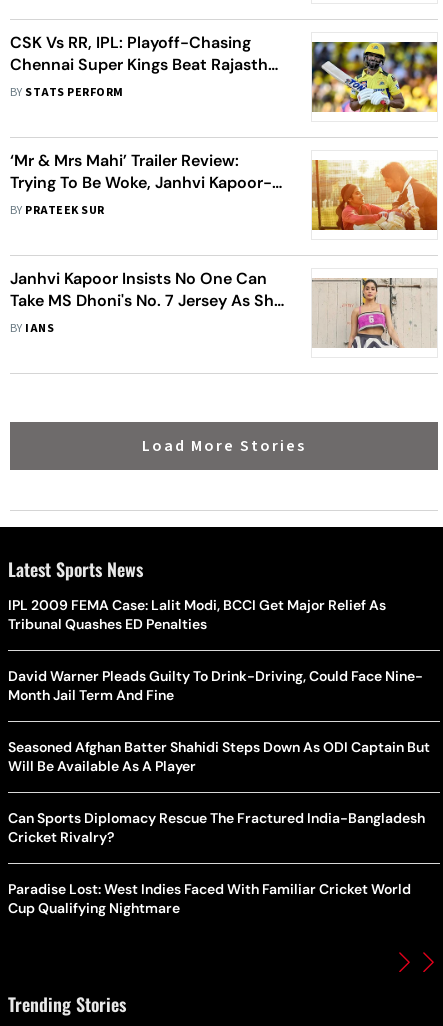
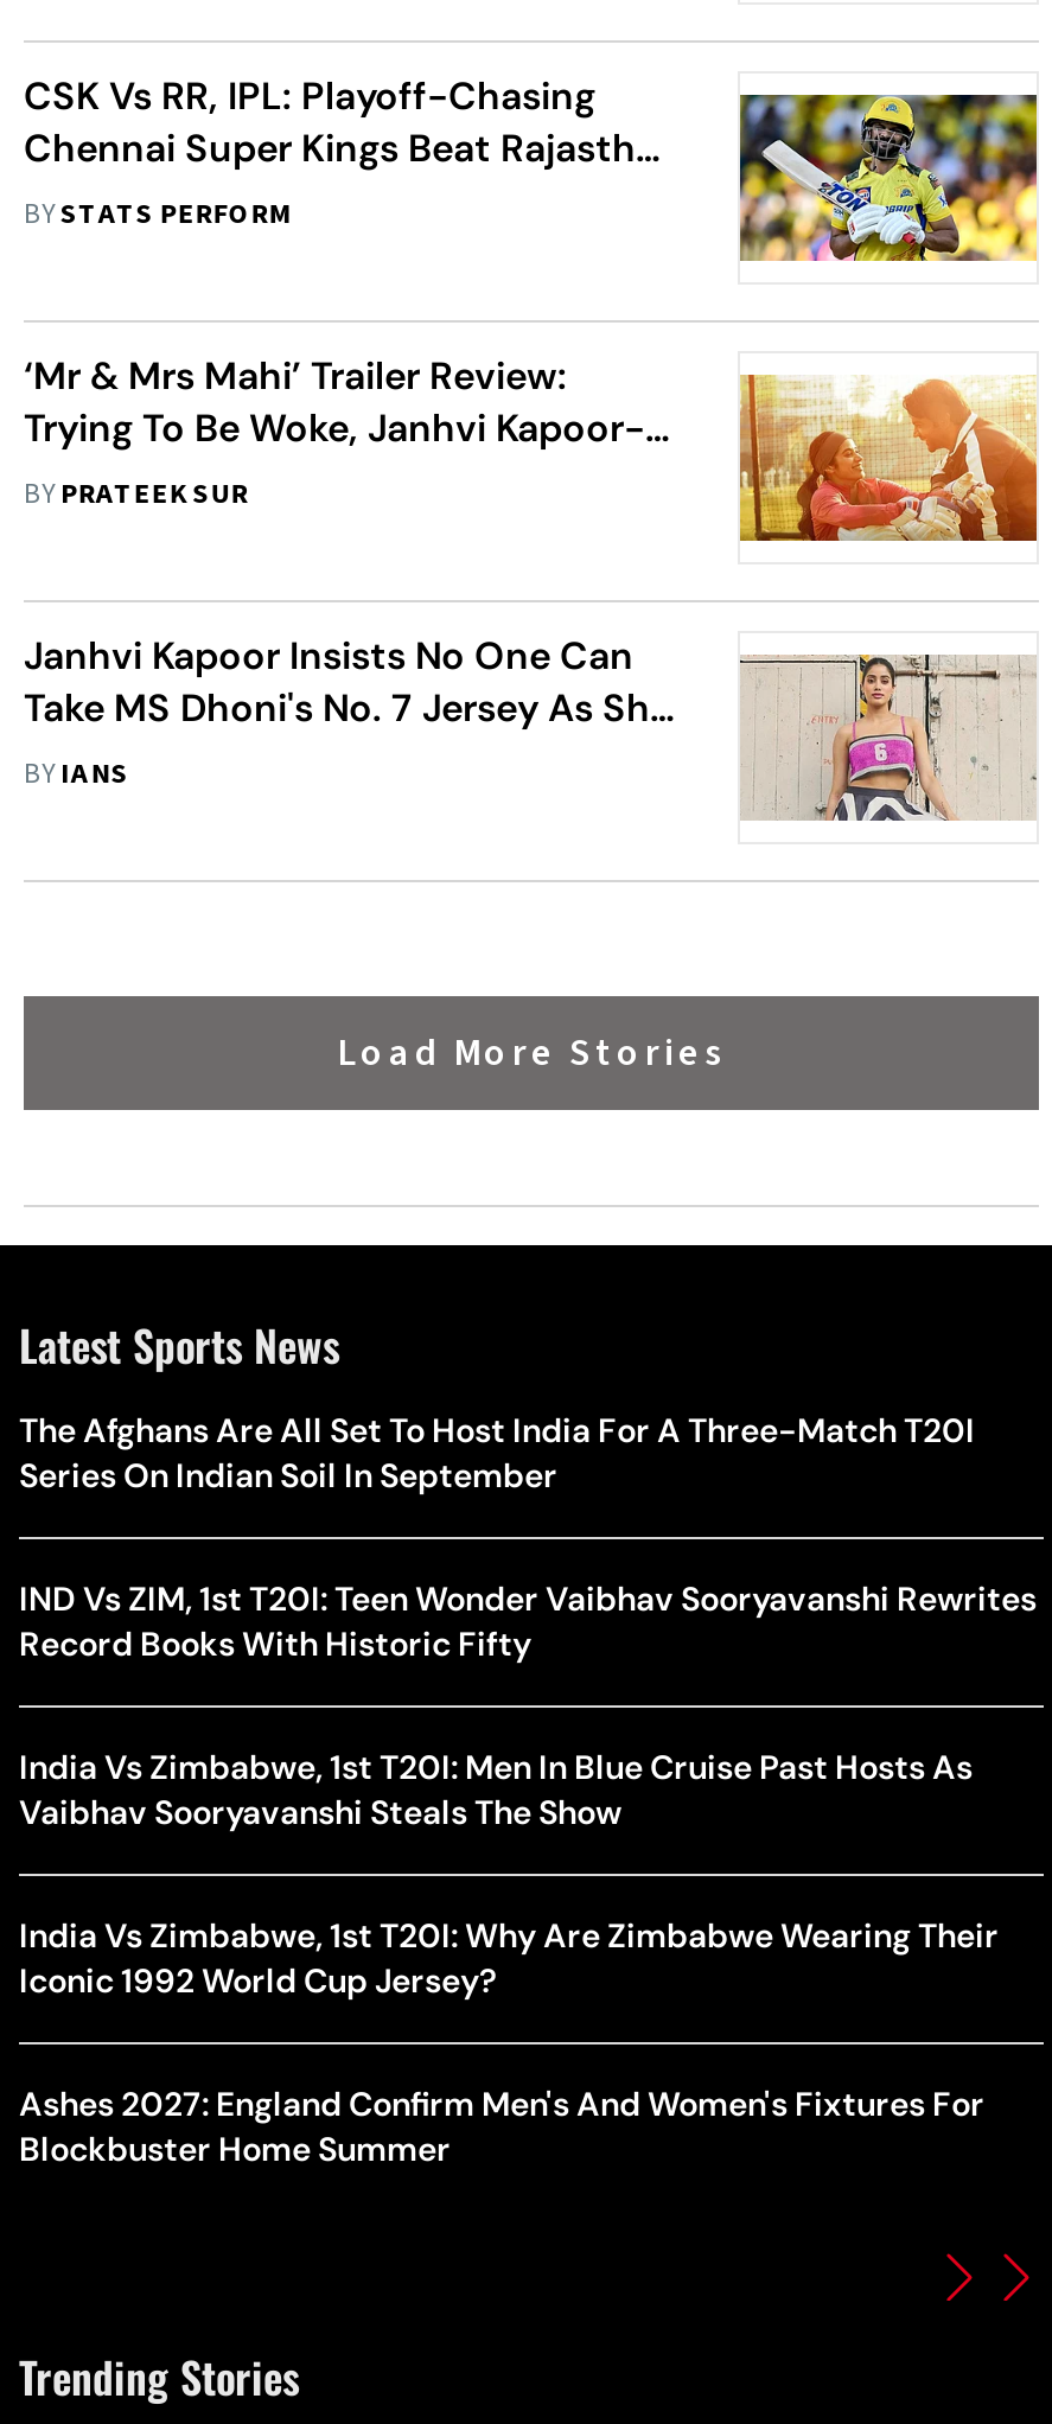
[8,596,386,633] IPL 2009 FEMA Case: Lalit Modi, BCCI Get Major Relief As | Tribunal Quashes ED Penalties -> [19,1409,975,1497] The Afghans Are All Set To Host India For A Three-Match T20I | Series On Indian Soil In September
[8,667,423,704] David Warner Pleads Guilty To Drink-Driving, Could Face Nine- | Month Jail Term And Fine -> [19,1578,1037,1665] IND Vs ZIM, 1st T20I: Teen Wonder Vaibhav Sooryavanshi Rewrites | Record Books With Historic Fifty
[8,738,430,775] Seasoned Afghan Batter Shahidi Steps Down As ODI Captain But | Will Be Available As A Player -> [19,1746,973,1834] India Vs Zimbabwe, 1st T20I: Men In Blue Cruise Past Hosts As | Vaibhav Sooryavanshi Steals The Show
[8,809,425,846] Can Sports Diplomacy Rescue The Fractured India-Bangladesh | Cricket Rivalry? -> [19,1915,999,2002] India Vs Zimbabwe, 1st T20I: Why Are Zimbabwe Wearing Their | Iconic 1992 World Cup Jersey?
[8,880,411,917] Paradise Lost: West Indies Faced With Familiar Cricket World | Cup Qualifying Nightmare -> [19,2083,984,2171] Ashes 2027: England Confirm Men's And Women's Fixtures For | Blockbuster Home Summer

